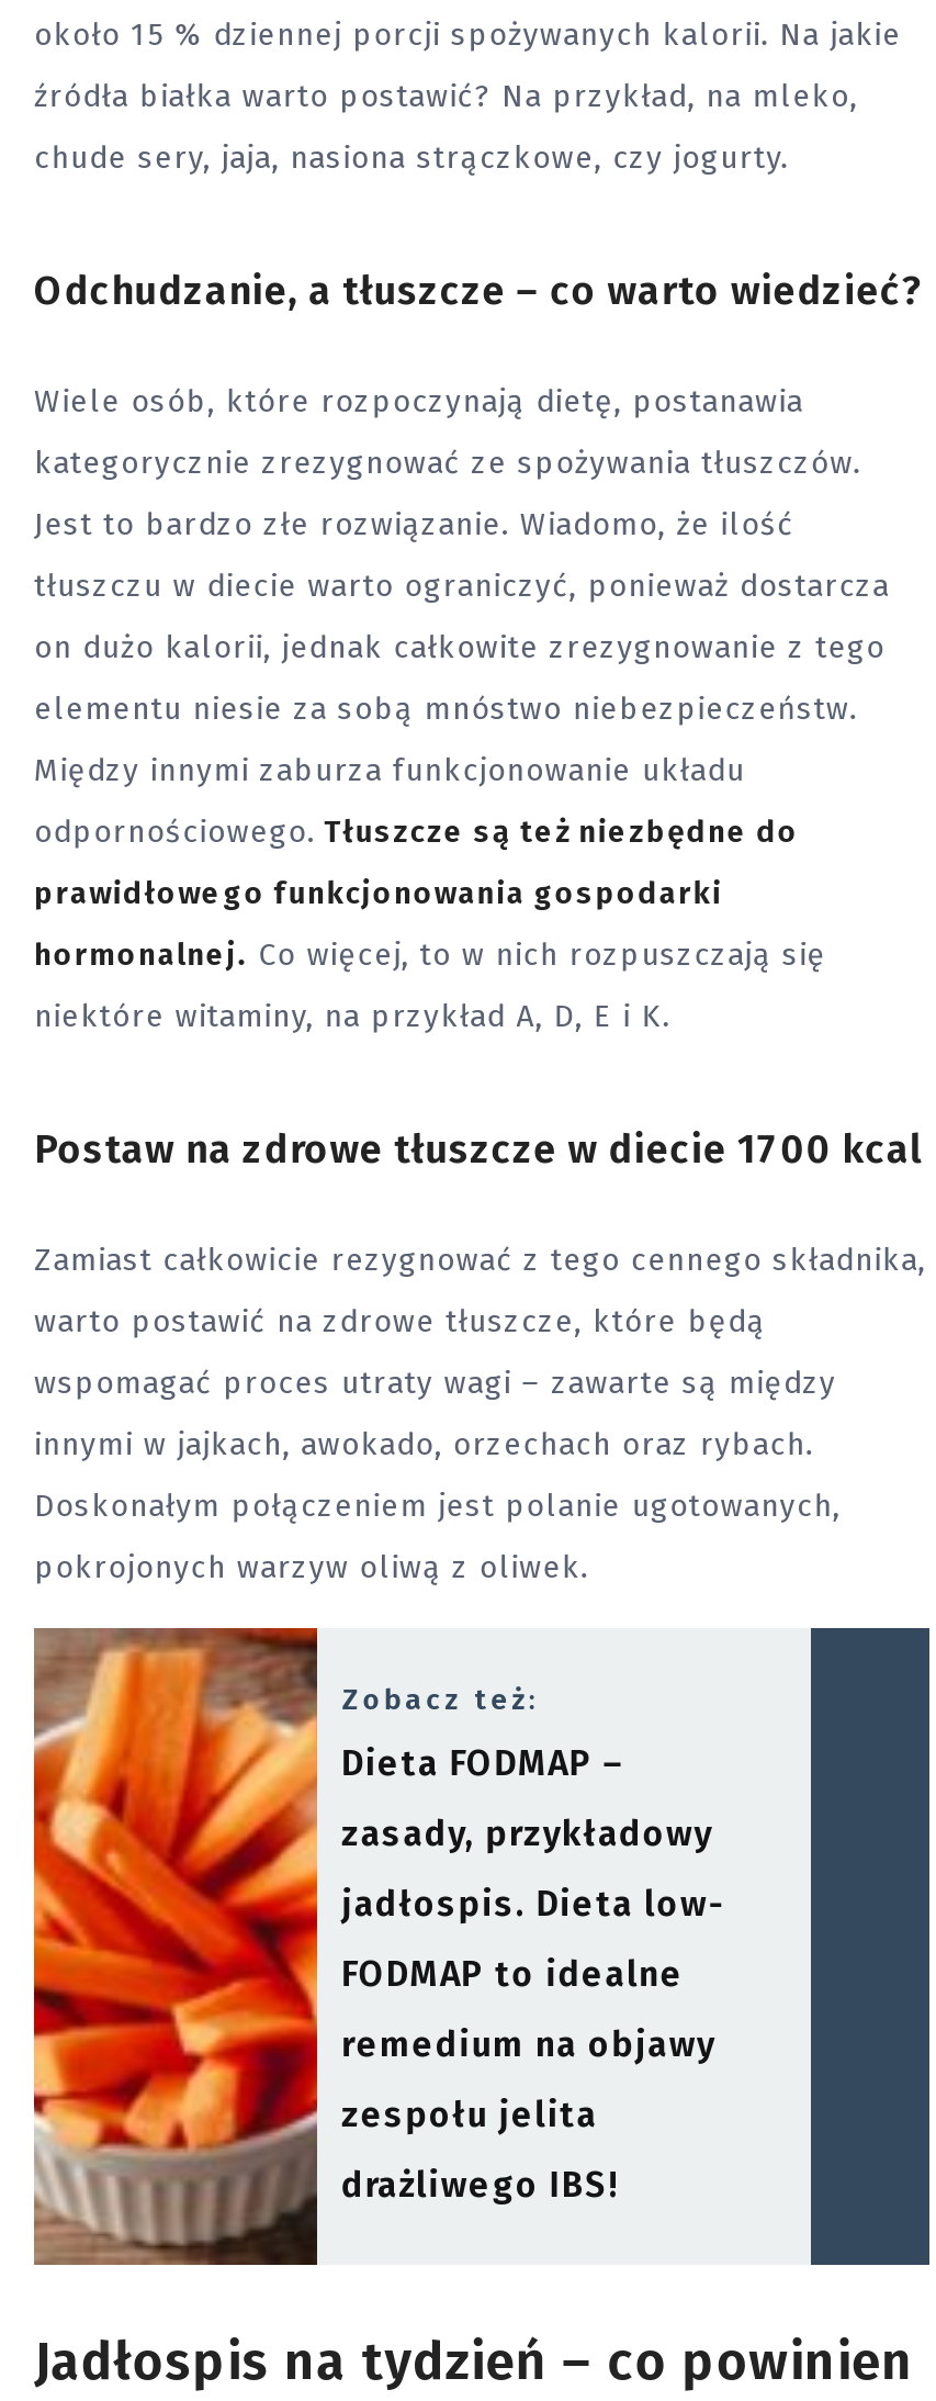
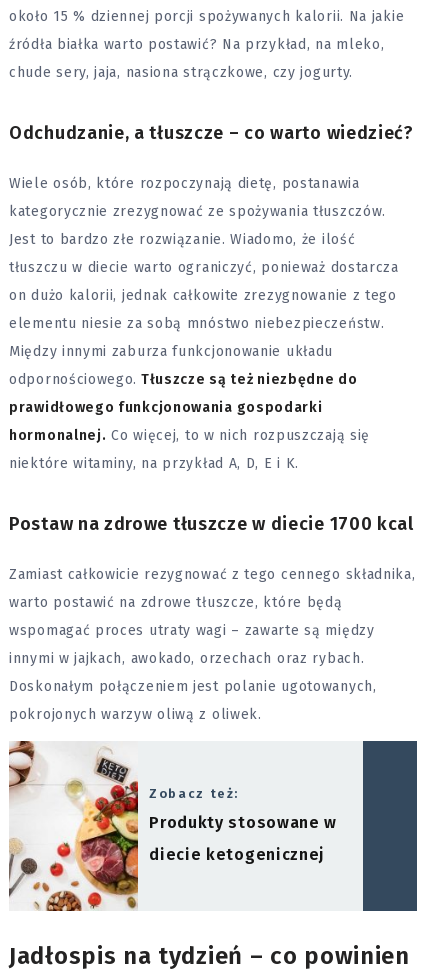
[32,1626,725,2267] [image] | Dieta FODMAP – | zasady, przykładowy | jadłospis. Dieta low- | FODMAP to idealne | remedium na objawy | zespołu jelita | drażliwego IBS! -> [9,740,337,912] [image] | Produkty stosowane w | diecie ketogenicznej
moved [342,1682,539,1715] -> [149,786,239,801]: Zobacz też:

